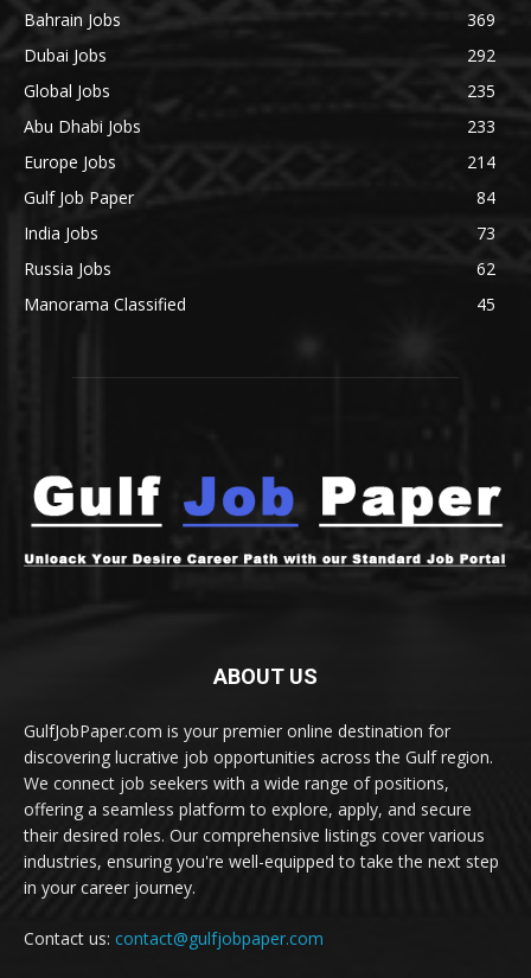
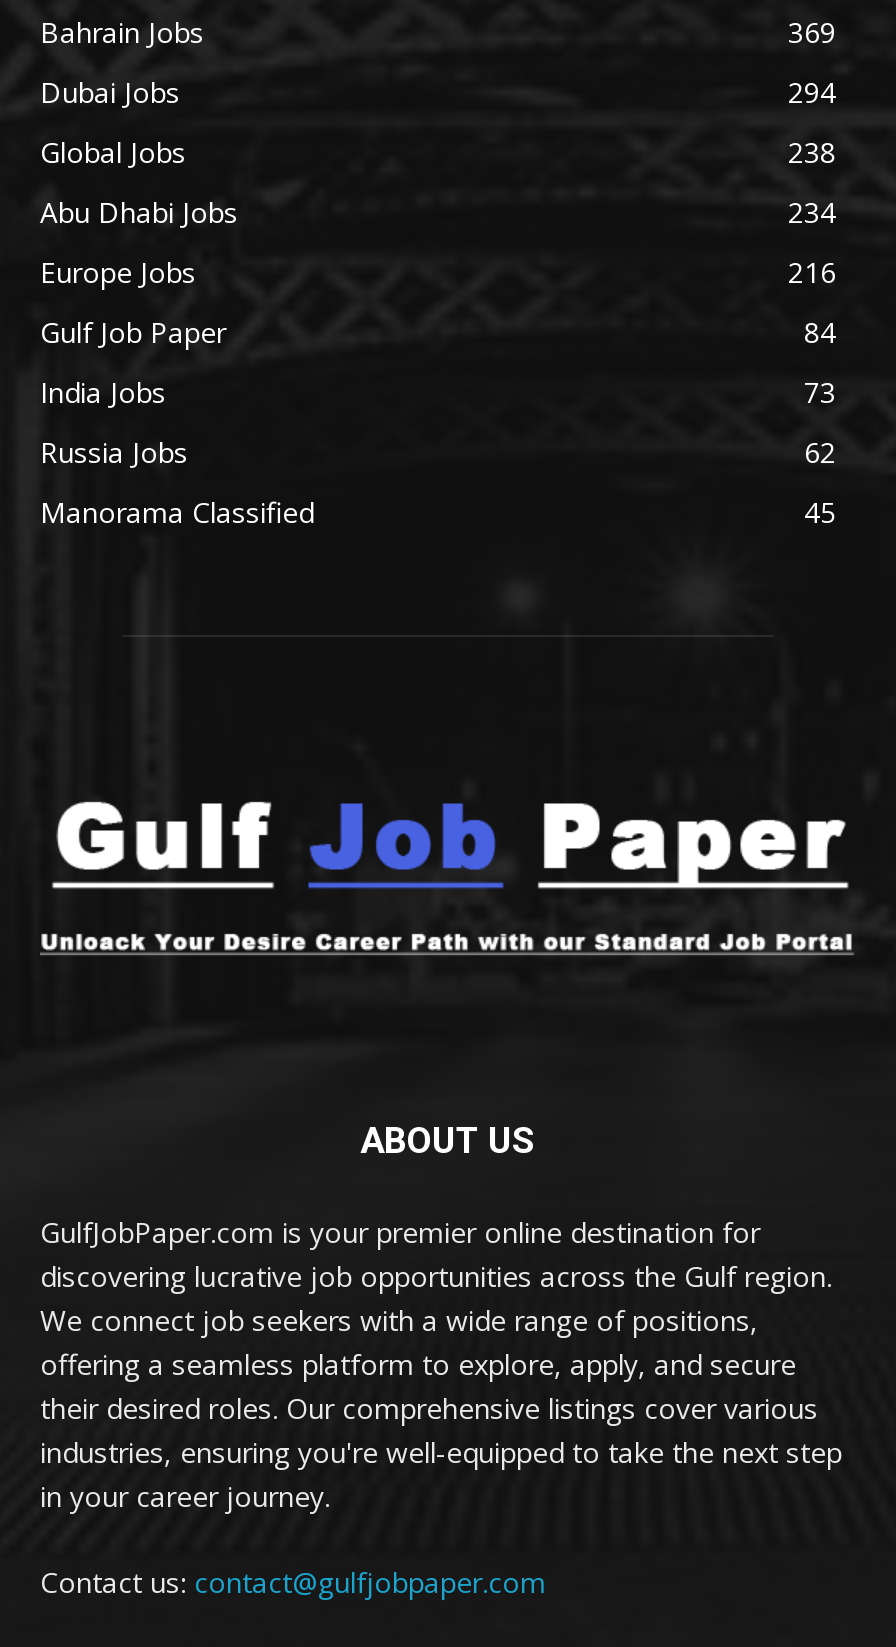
[467,44,495,66] 292 -> [788,74,836,112] 294
[467,79,495,102] 235 -> [788,134,836,172] 238
[467,115,495,138] 233 -> [788,194,836,232] 234
[467,151,495,173] 214 -> [788,254,836,292] 216

